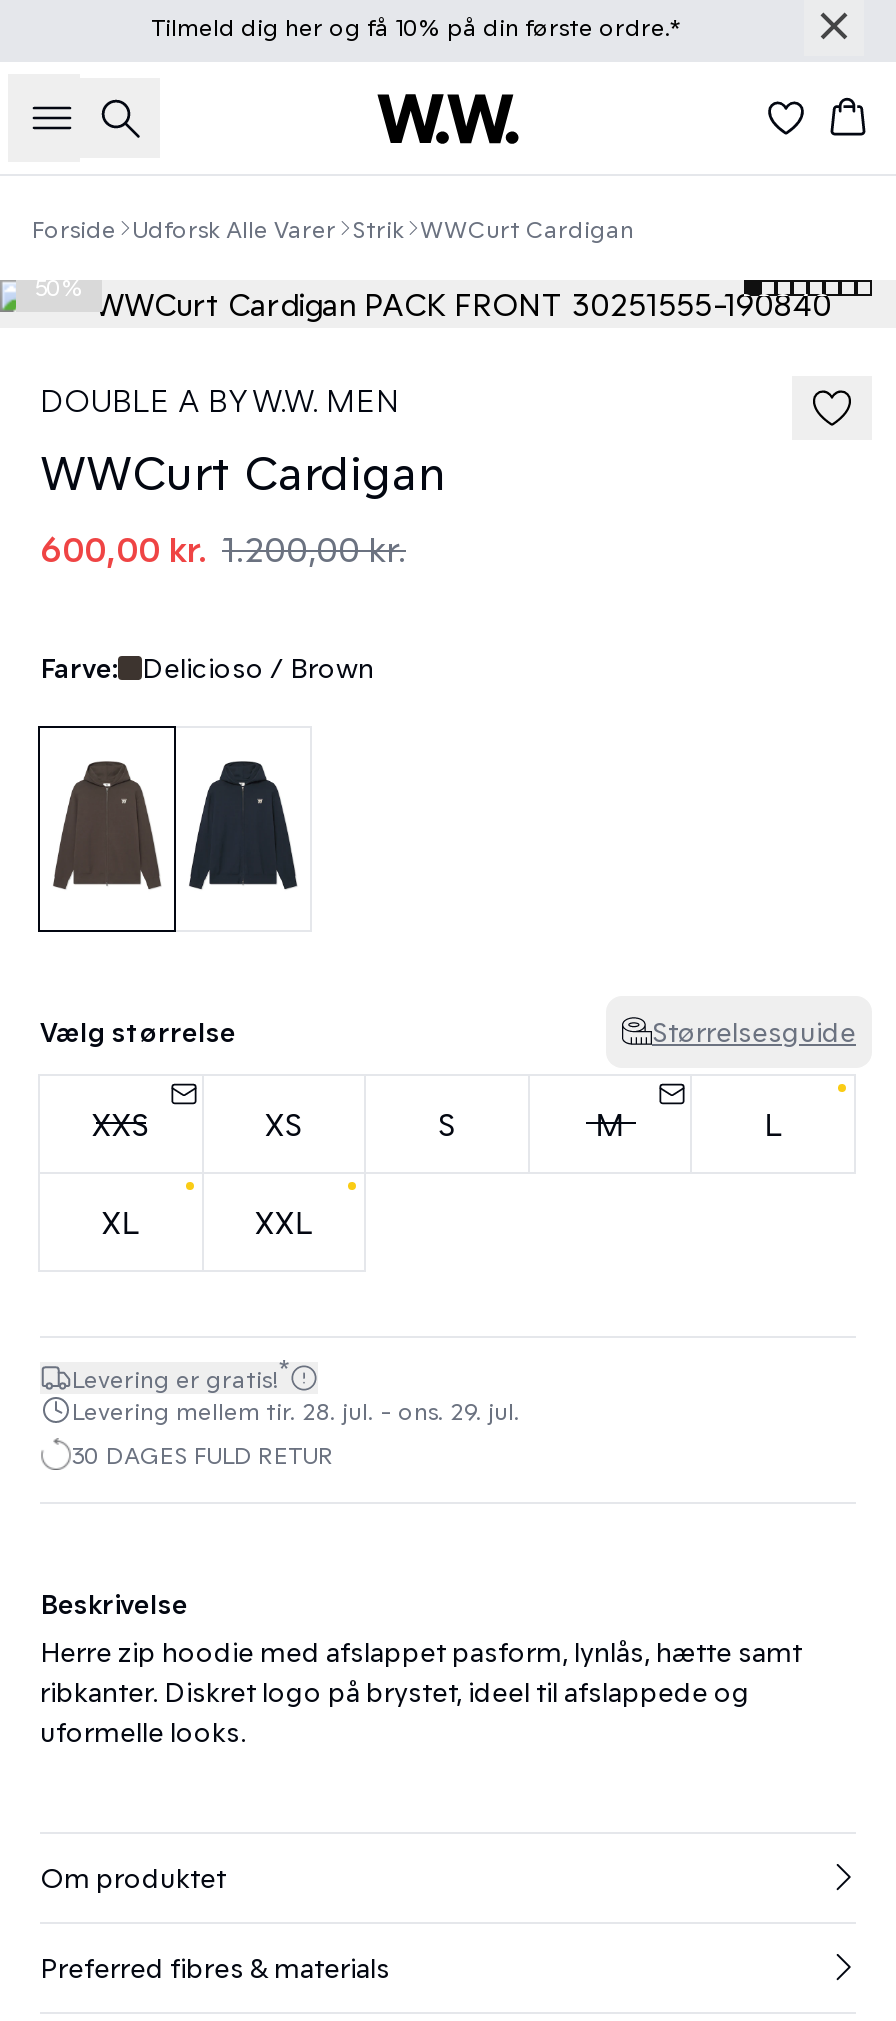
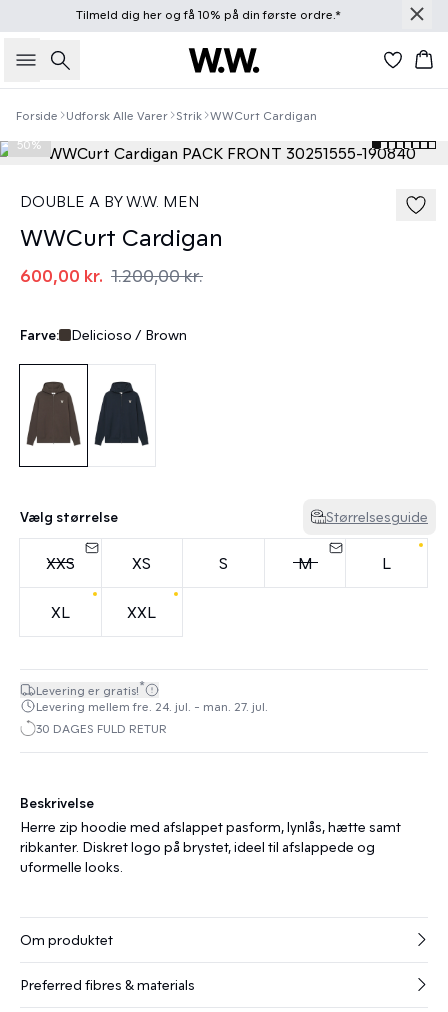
[72,1395,520,1423] Levering mellem tir. 28. jul. - ons. 29. jul. -> [36,698,268,712] Levering mellem fre. 24. jul. - man. 27. jul.

